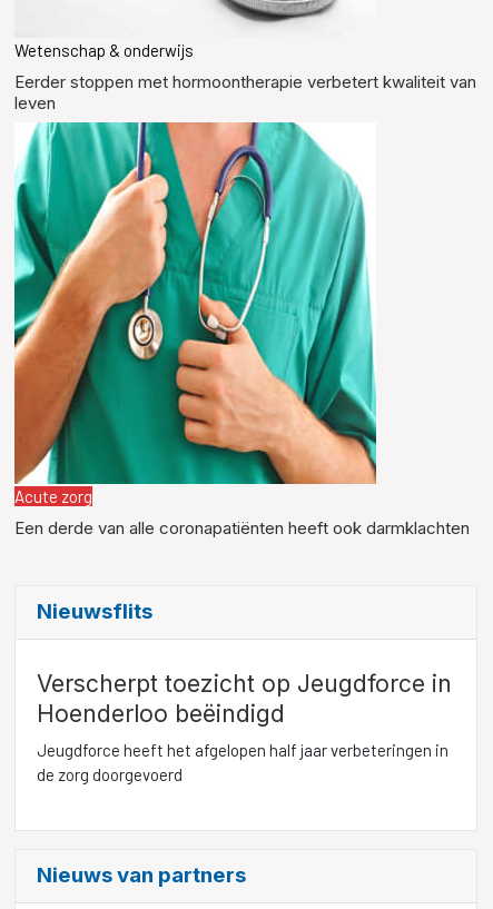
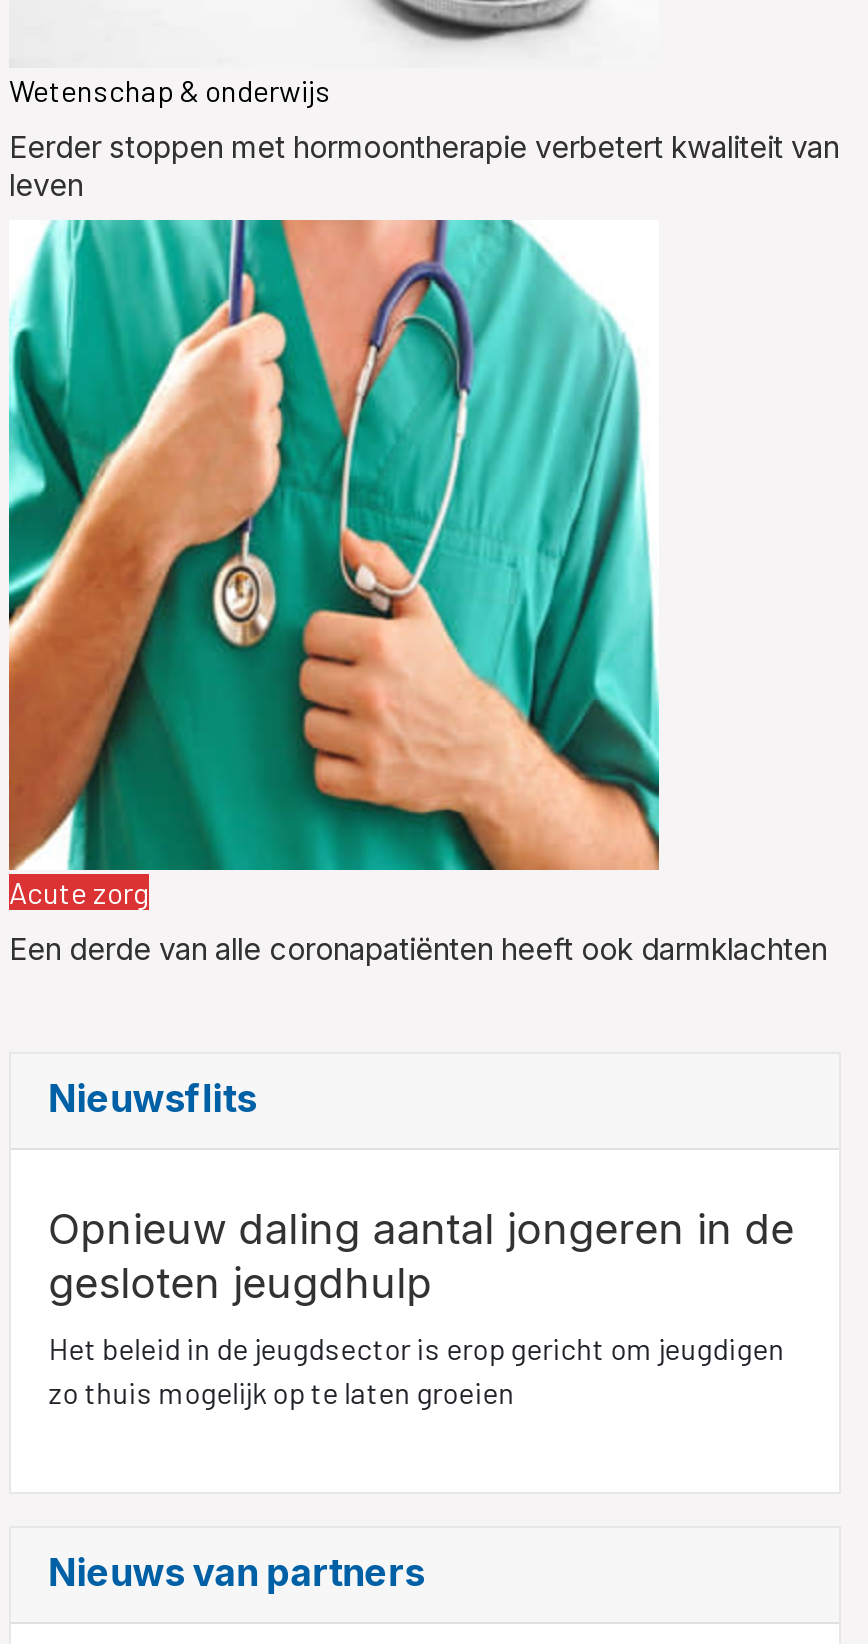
[37,670,452,785] Verscherpt toezicht op Jeugdforce in | Hoenderloo beëindigd | Jeugdforce heeft het afgelopen half jaar verbeteringen in | de zorg doorgevoerd -> [49,1204,795,1410] Opnieuw daling aantal jongeren in de | gesloten jeugdhulp | Het beleid in de jeugdsector is erop gericht om jeugdigen | zo thuis mogelijk op te laten groeien

